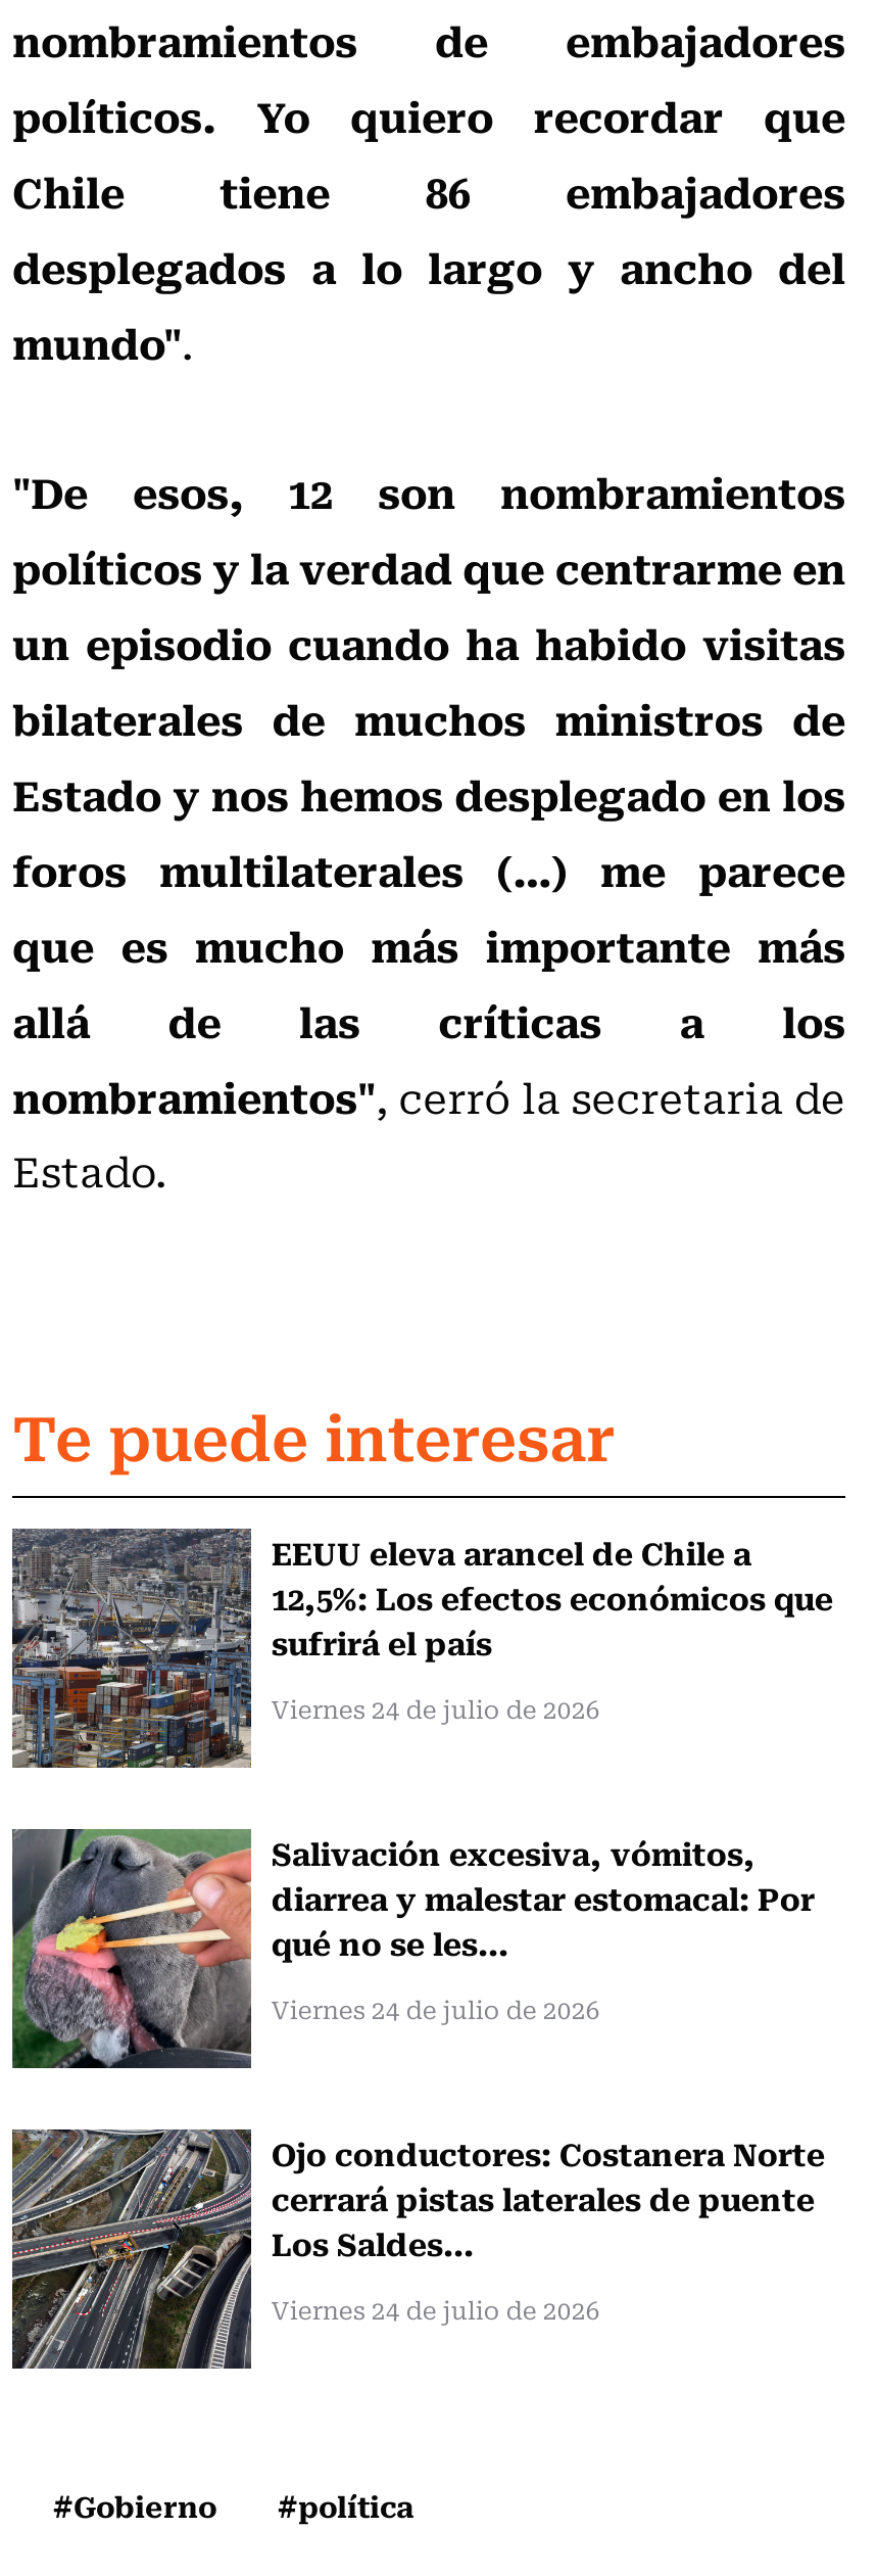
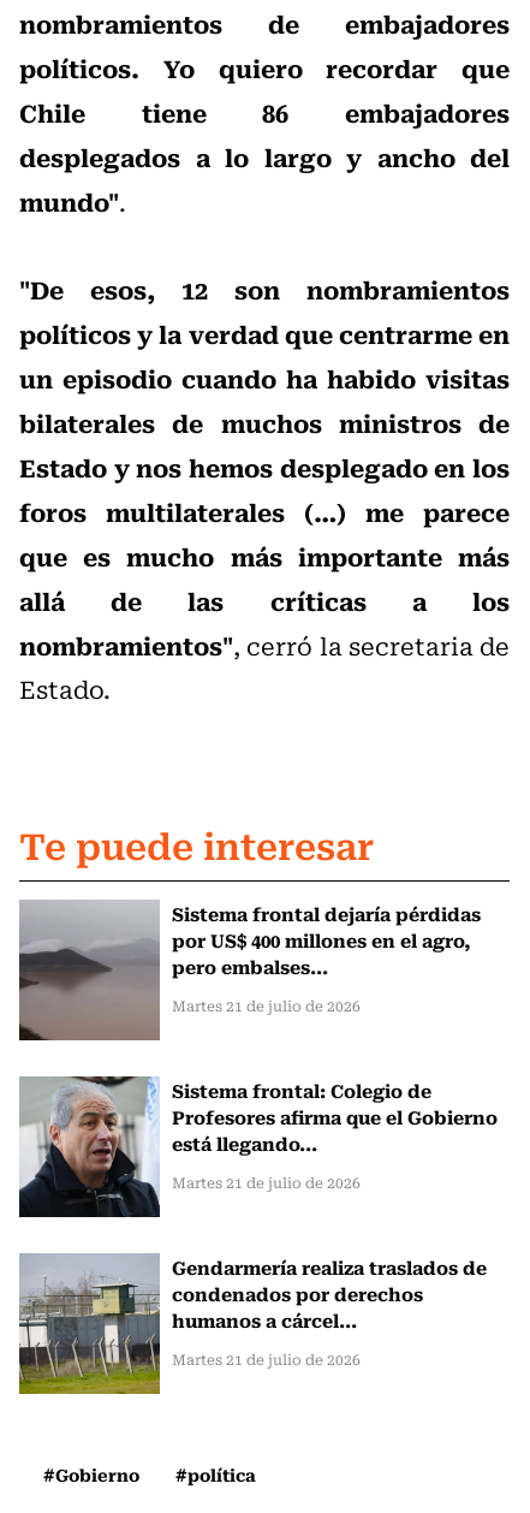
[12,1527,833,1770] [image] | EEUU eleva arancel de Chile a | 12,5%: Los efectos económicos que | sufrirá el país -> [19,898,481,1040] [image] | Sistema frontal dejaría pérdidas | por US$ 400 millones en el agro, | pero embalses...
[271,1690,600,1727] Viernes 24 de julio de 2026 -> [172,995,360,1016] Martes 21 de julio de 2026
[10,1827,815,2068] [image] | Salivación excesiva, vómitos, | diarrea y malestar estomacal: Por | qué no se les... -> [19,1075,497,1217] [image] | Sistema frontal: Colegio de | Profesores afirma que el Gobierno | está llegando...
[271,1990,600,2027] Viernes 24 de julio de 2026 -> [172,1171,360,1193] Martes 21 de julio de 2026
[10,2127,825,2371] [image] | Ojo conductores: Costanera Norte | cerrará pistas laterales de puente | Los Saldes... -> [19,1252,487,1395] [image] | Gendarmería realiza traslados de | condenados por derechos | humanos a cárcel...
[271,2291,600,2327] Viernes 24 de julio de 2026 -> [172,1348,360,1370] Martes 21 de julio de 2026

